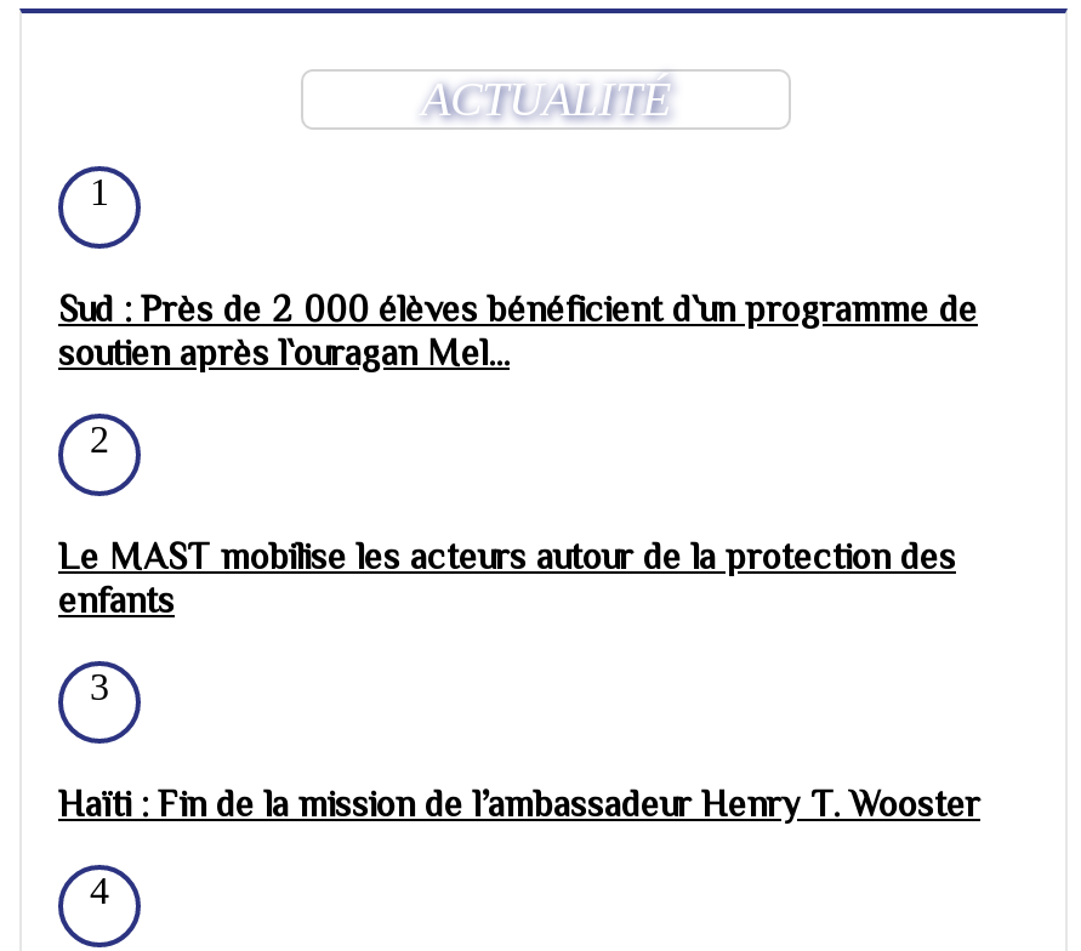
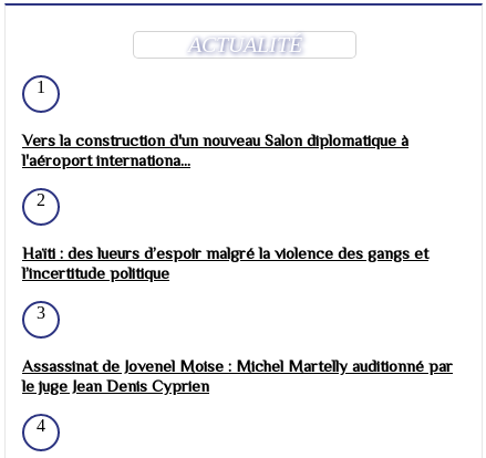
[58,288,978,373] Sud : Près de 2 000 élèves bénéficient d`un programme de | soutien après l`ouragan Mel... -> [22,131,409,169] Vers la construction d'un nouveau Salon diplomatique à | l'aéroport internationa...
[58,535,956,620] Le MAST mobilise les acteurs autour de la protection des | enfants -> [22,244,428,282] Haïti : des lueurs d’espoir malgré la violence des gangs et | l’incertitude politique
[58,783,980,824] Haïti : Fin de la mission de l’ambassadeur Henry T. Wooster -> [22,356,453,395] Assassinat de Jovenel Moise : Michel Martelly auditionné par | le juge Jean Denis Cyprien

